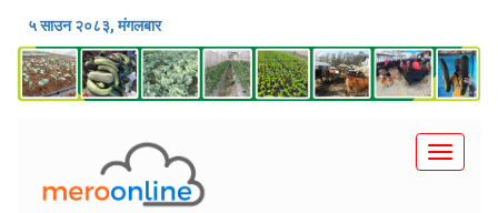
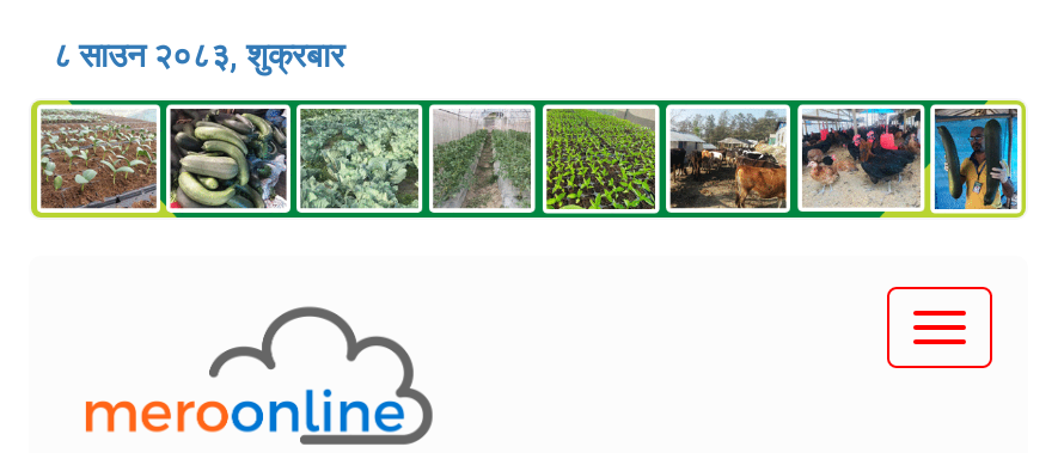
[28,17,161,34] ५ साउन २०८३, मंगलबार -> [53,36,344,74] ८ साउन २०८३, शुक्रबार

